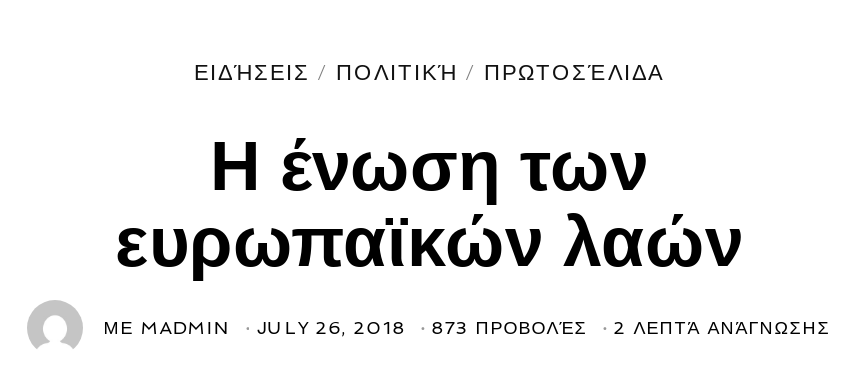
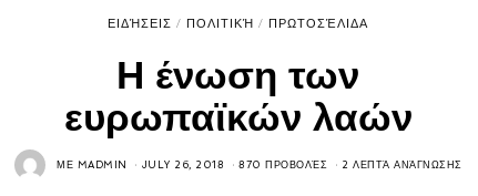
[103,318,830,338] ΜΕ MADMIN JULY 26, 2018 873 ΠΡΟΒΟΛΈΣ 2 ΛΕΠΤΆ ΑΝΆΓΝΩΣΗΣ -> [57,159,462,170] ΜΕ MADMIN JULY 26, 2018 870 ΠΡΟΒΟΛΈΣ 2 ΛΕΠΤΆ ΑΝΆΓΝΩΣΗΣ

